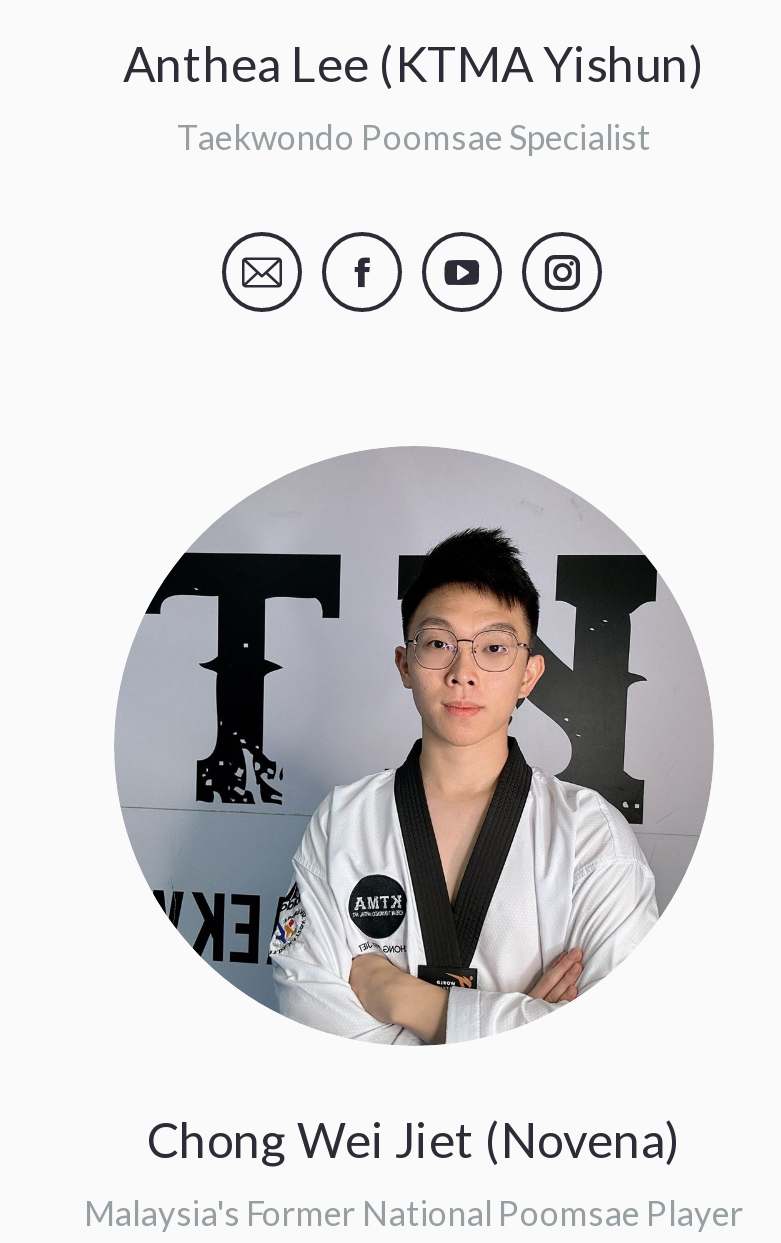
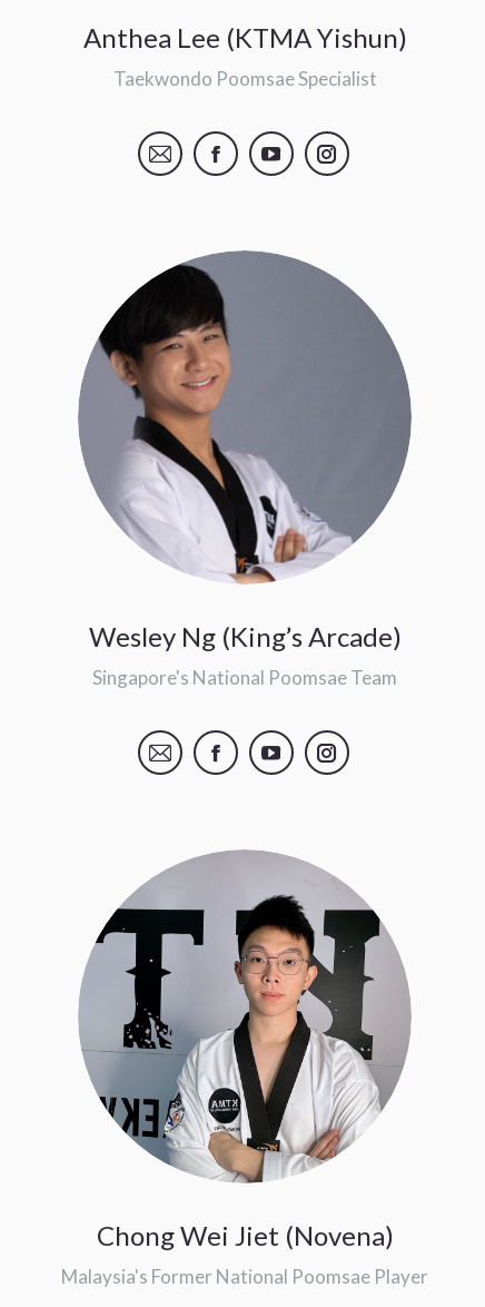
none -> [79,252,410,689] [image] | Wesley Ng (King’s Arcade) | Singapore's National Poomsae Team

